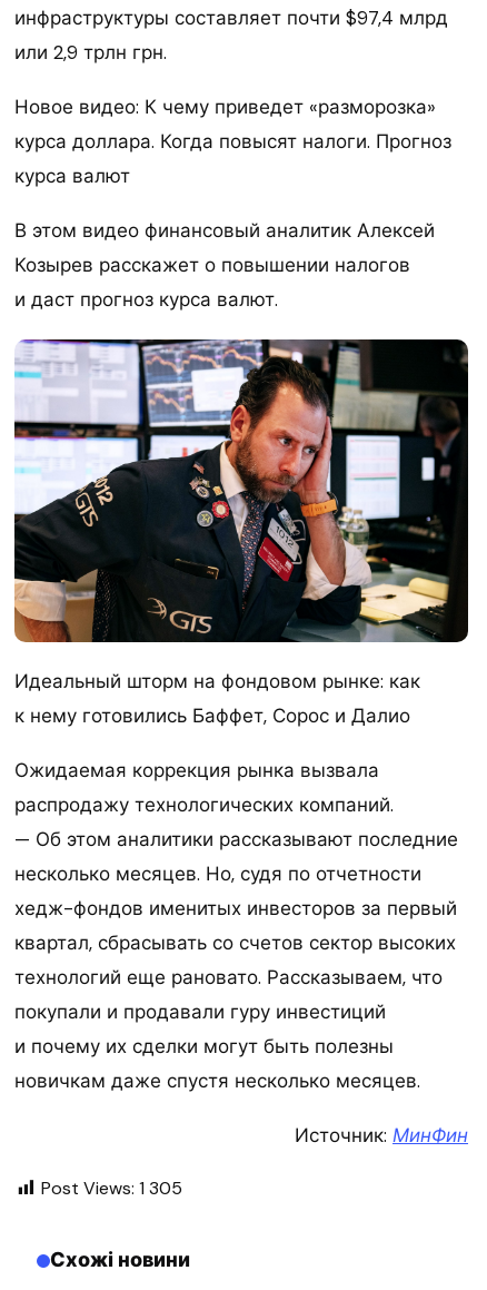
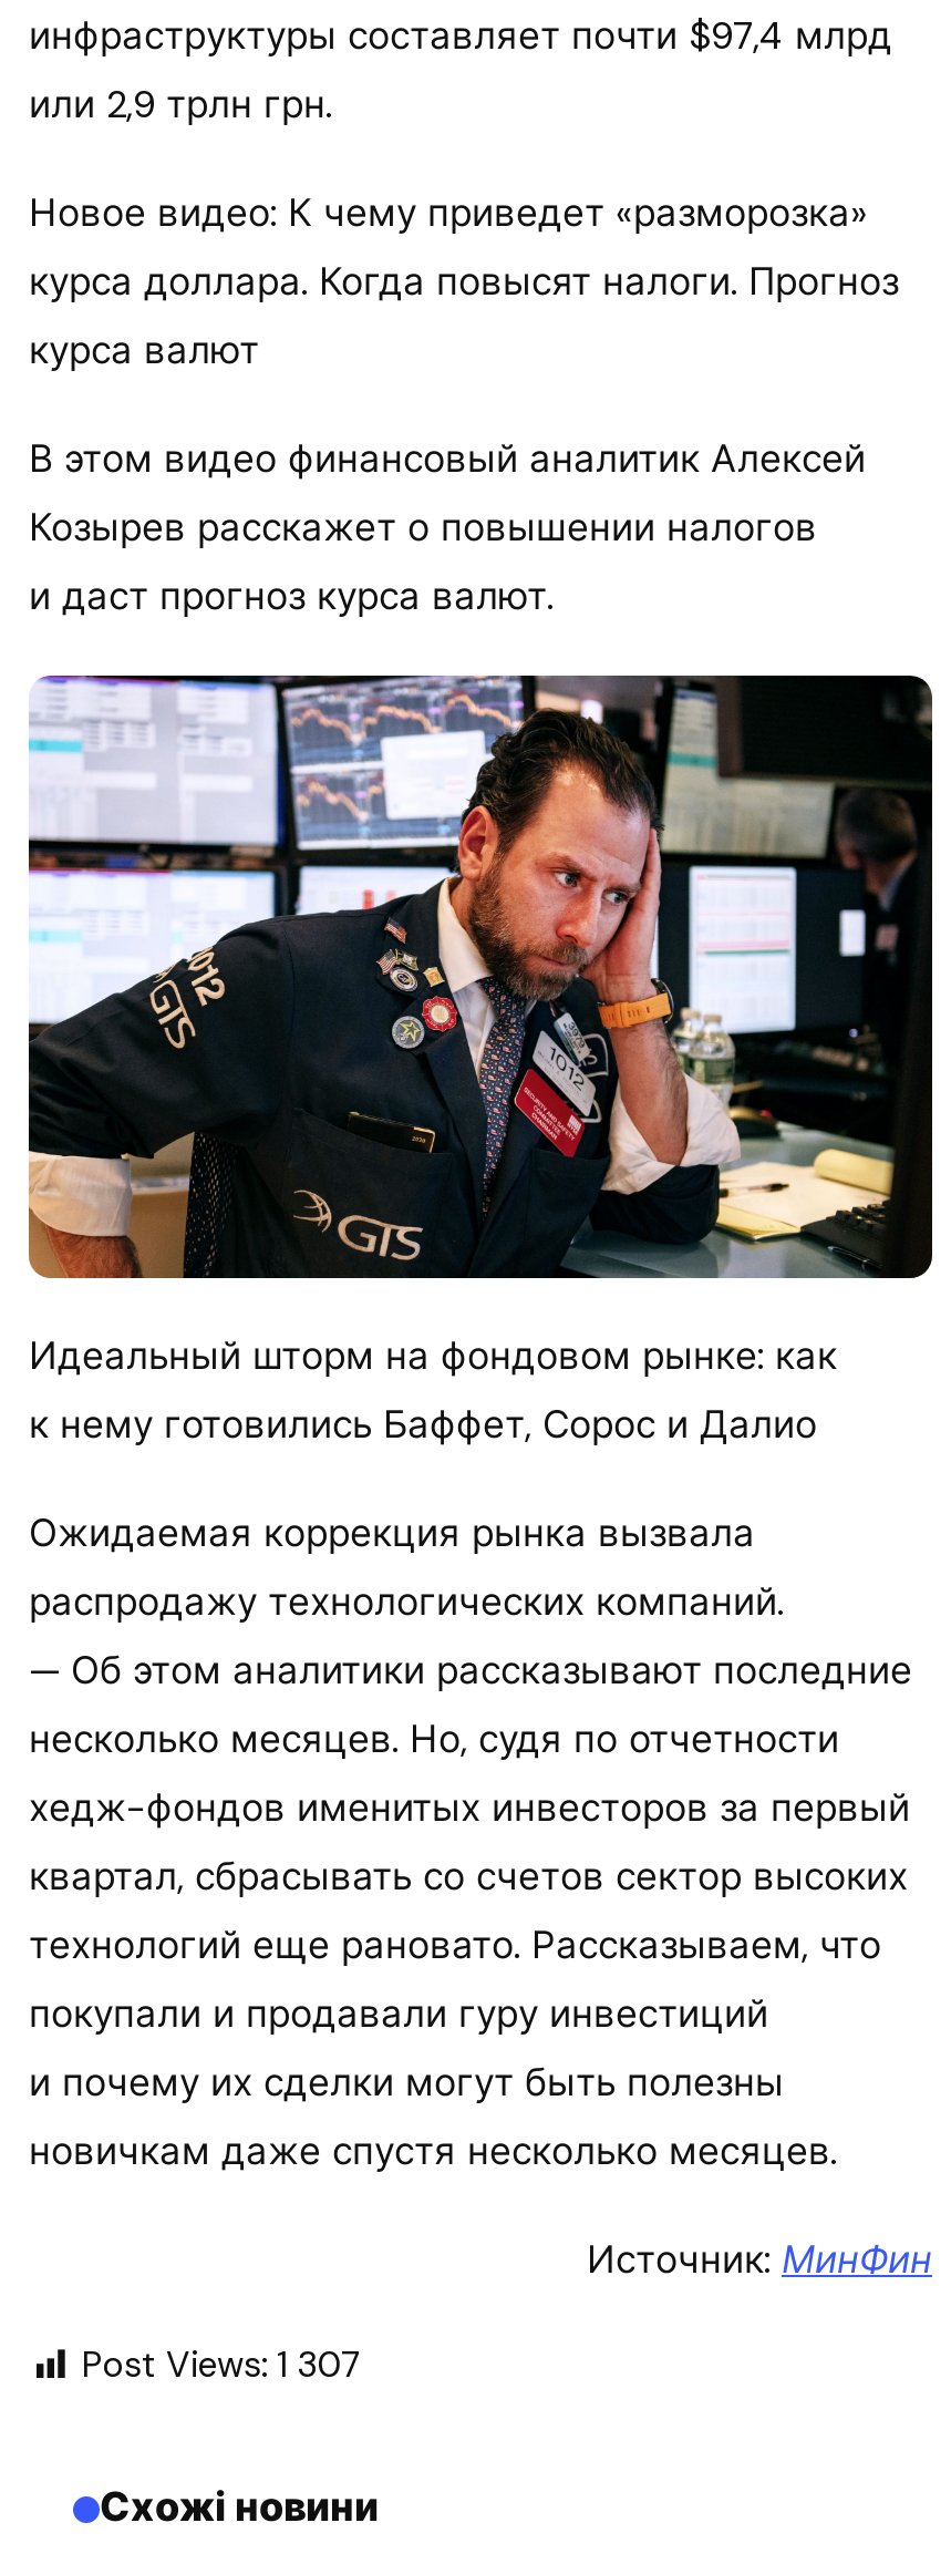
[41,1177,182,1200] Post Views: 1 305 -> [82,2342,363,2388] Post Views: 1 307

